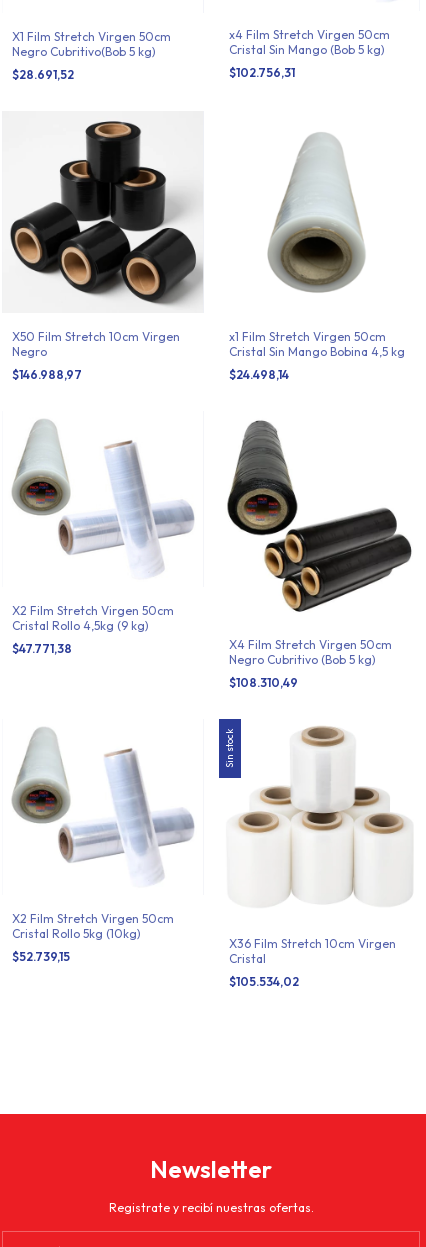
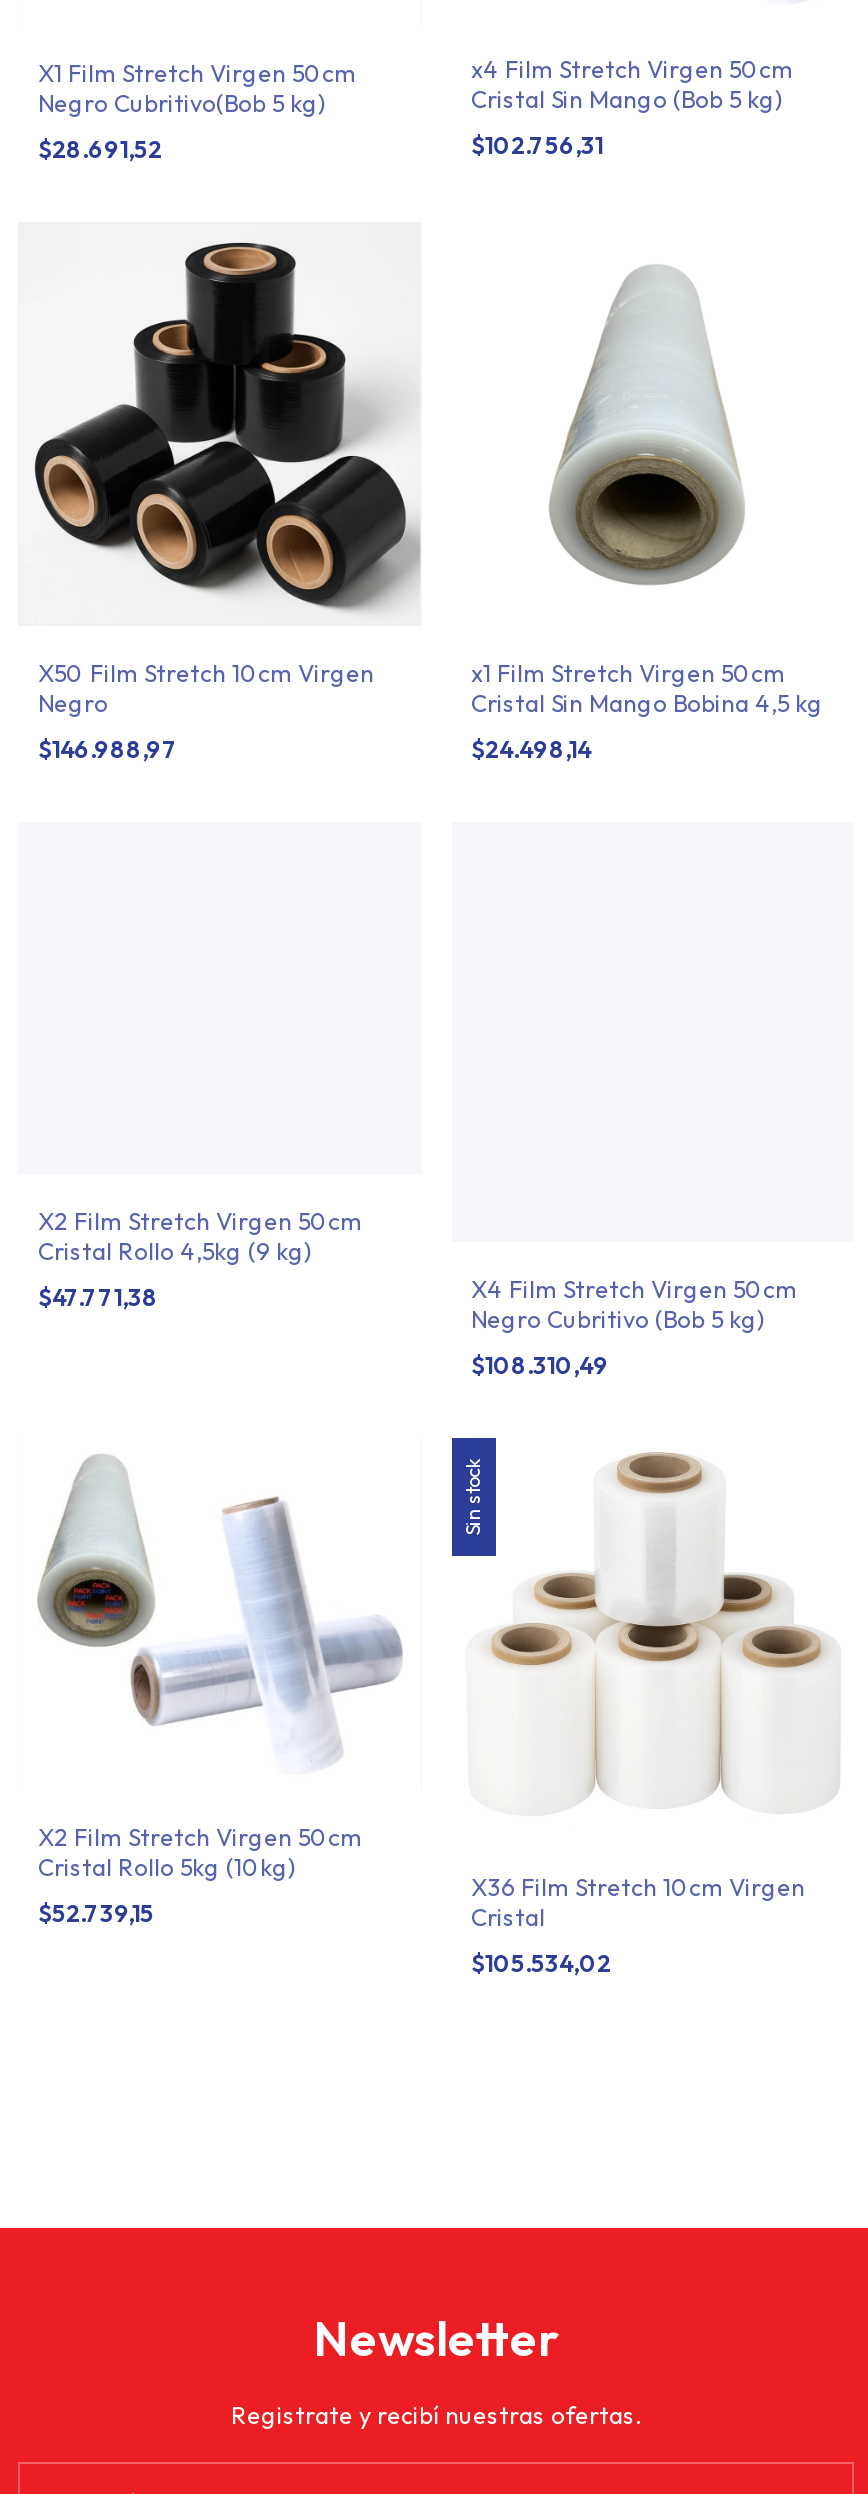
[11,420,195,571] [image] -> none
[226,420,412,613] [image] -> none

